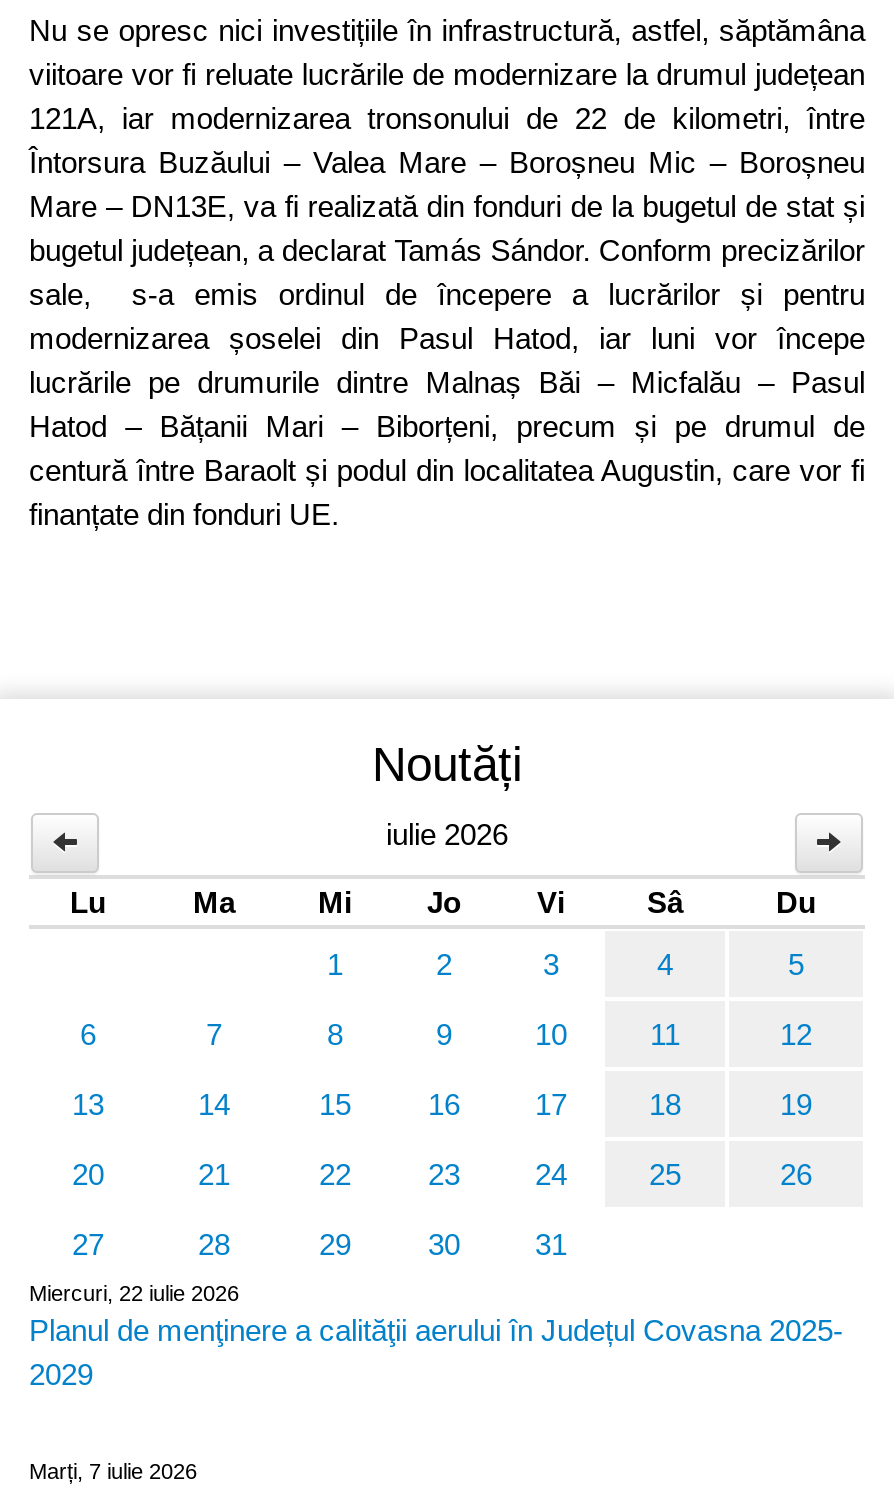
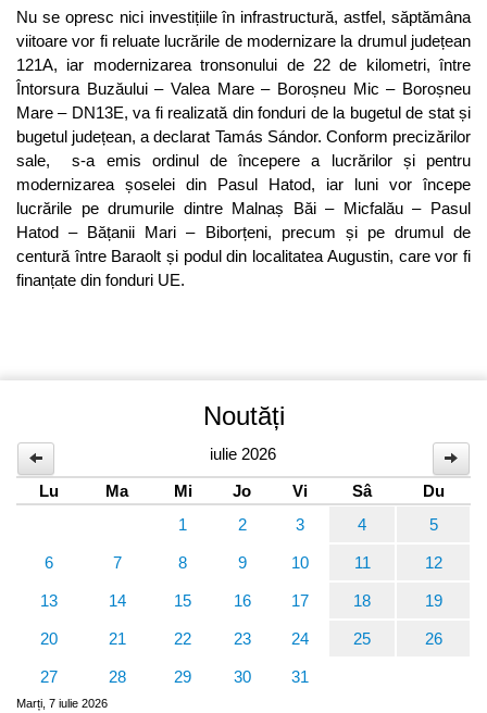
[29,1282,843,1392] Miercuri, 22 iulie 2026 | Planul de menţinere a calităţii aerului în Județul Covasna 2025- | 2029 -> none

